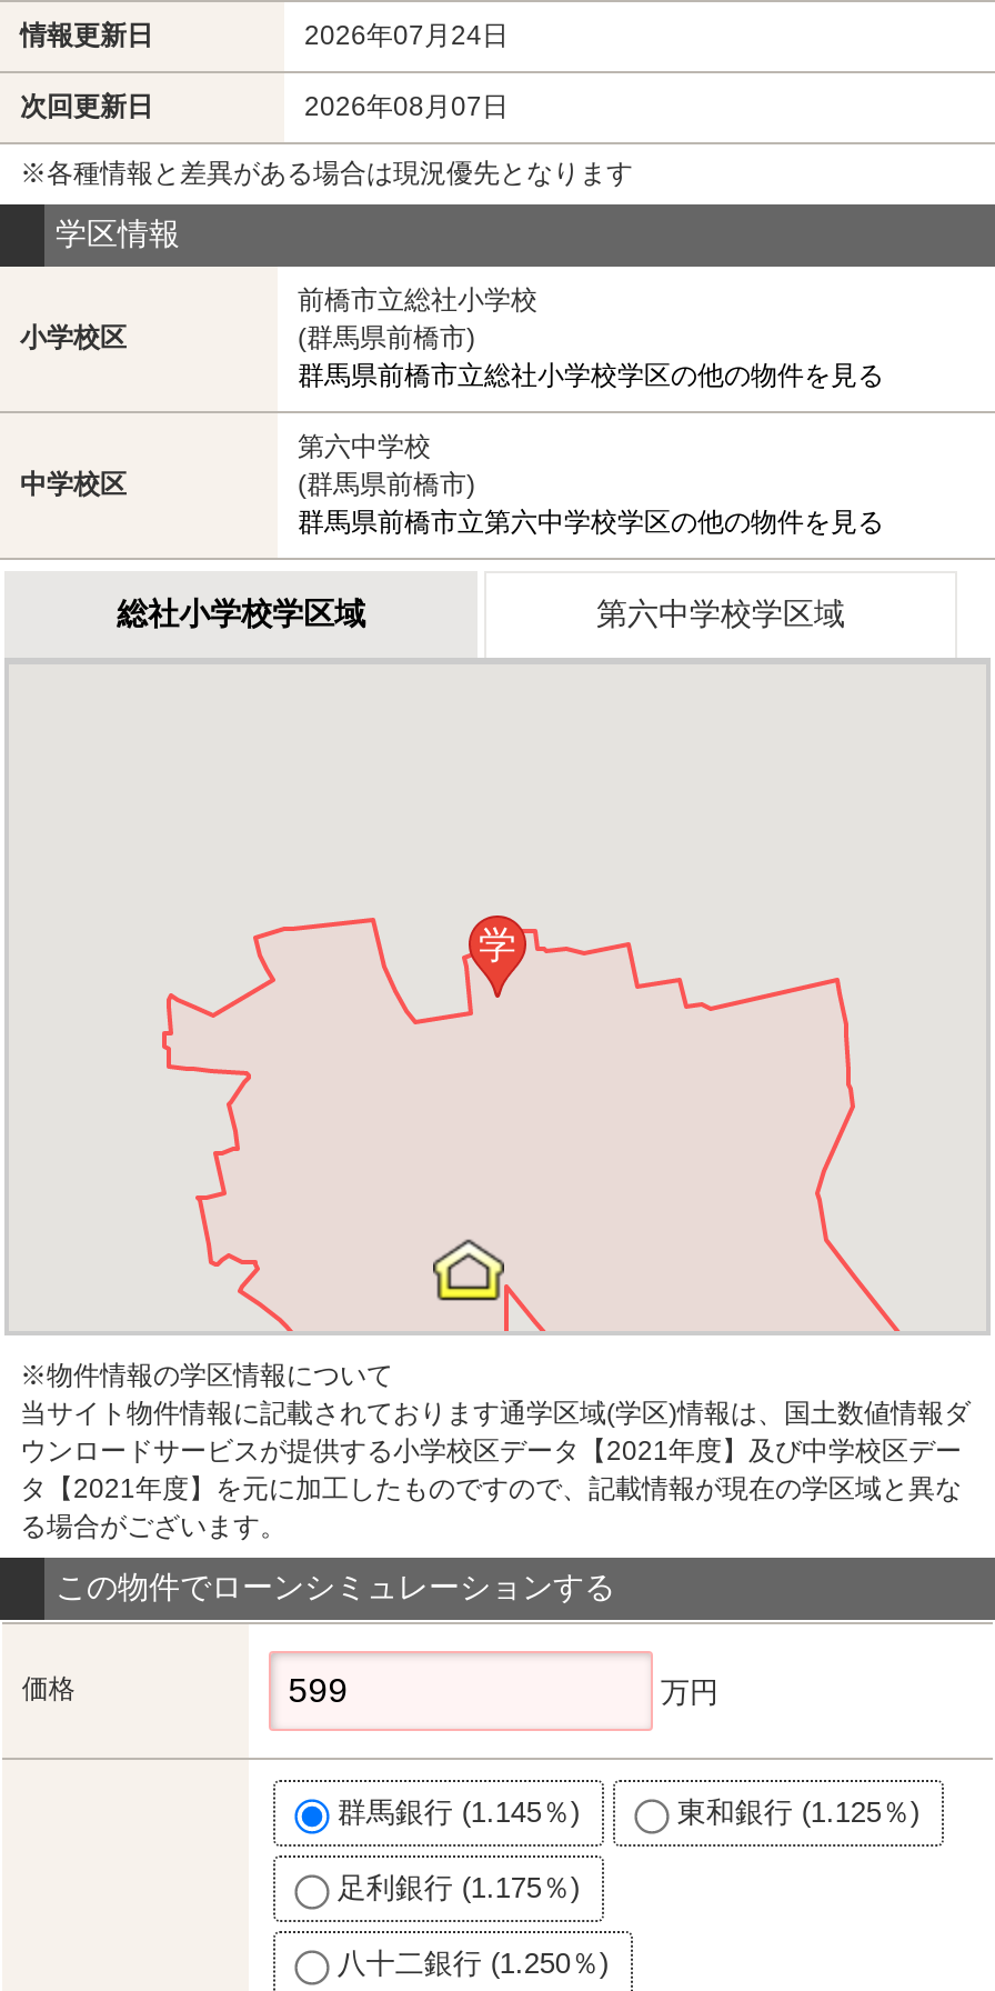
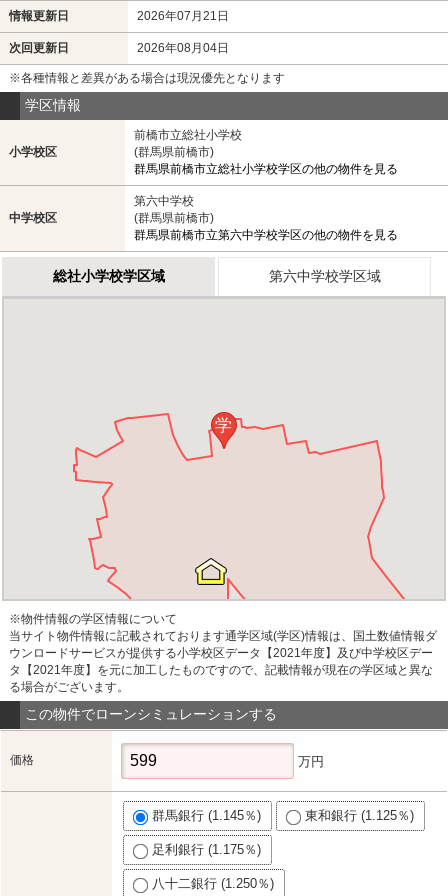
[304,20,509,51] 2026年07月24日 -> [137,9,229,23] 2026年07月21日
[304,91,509,122] 2026年08月07日 -> [137,41,229,55] 2026年08月04日

